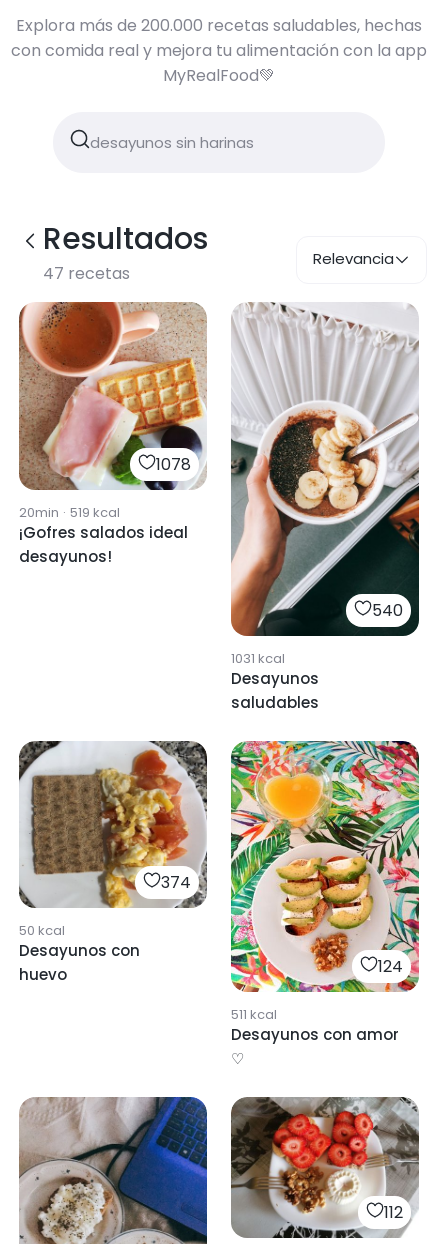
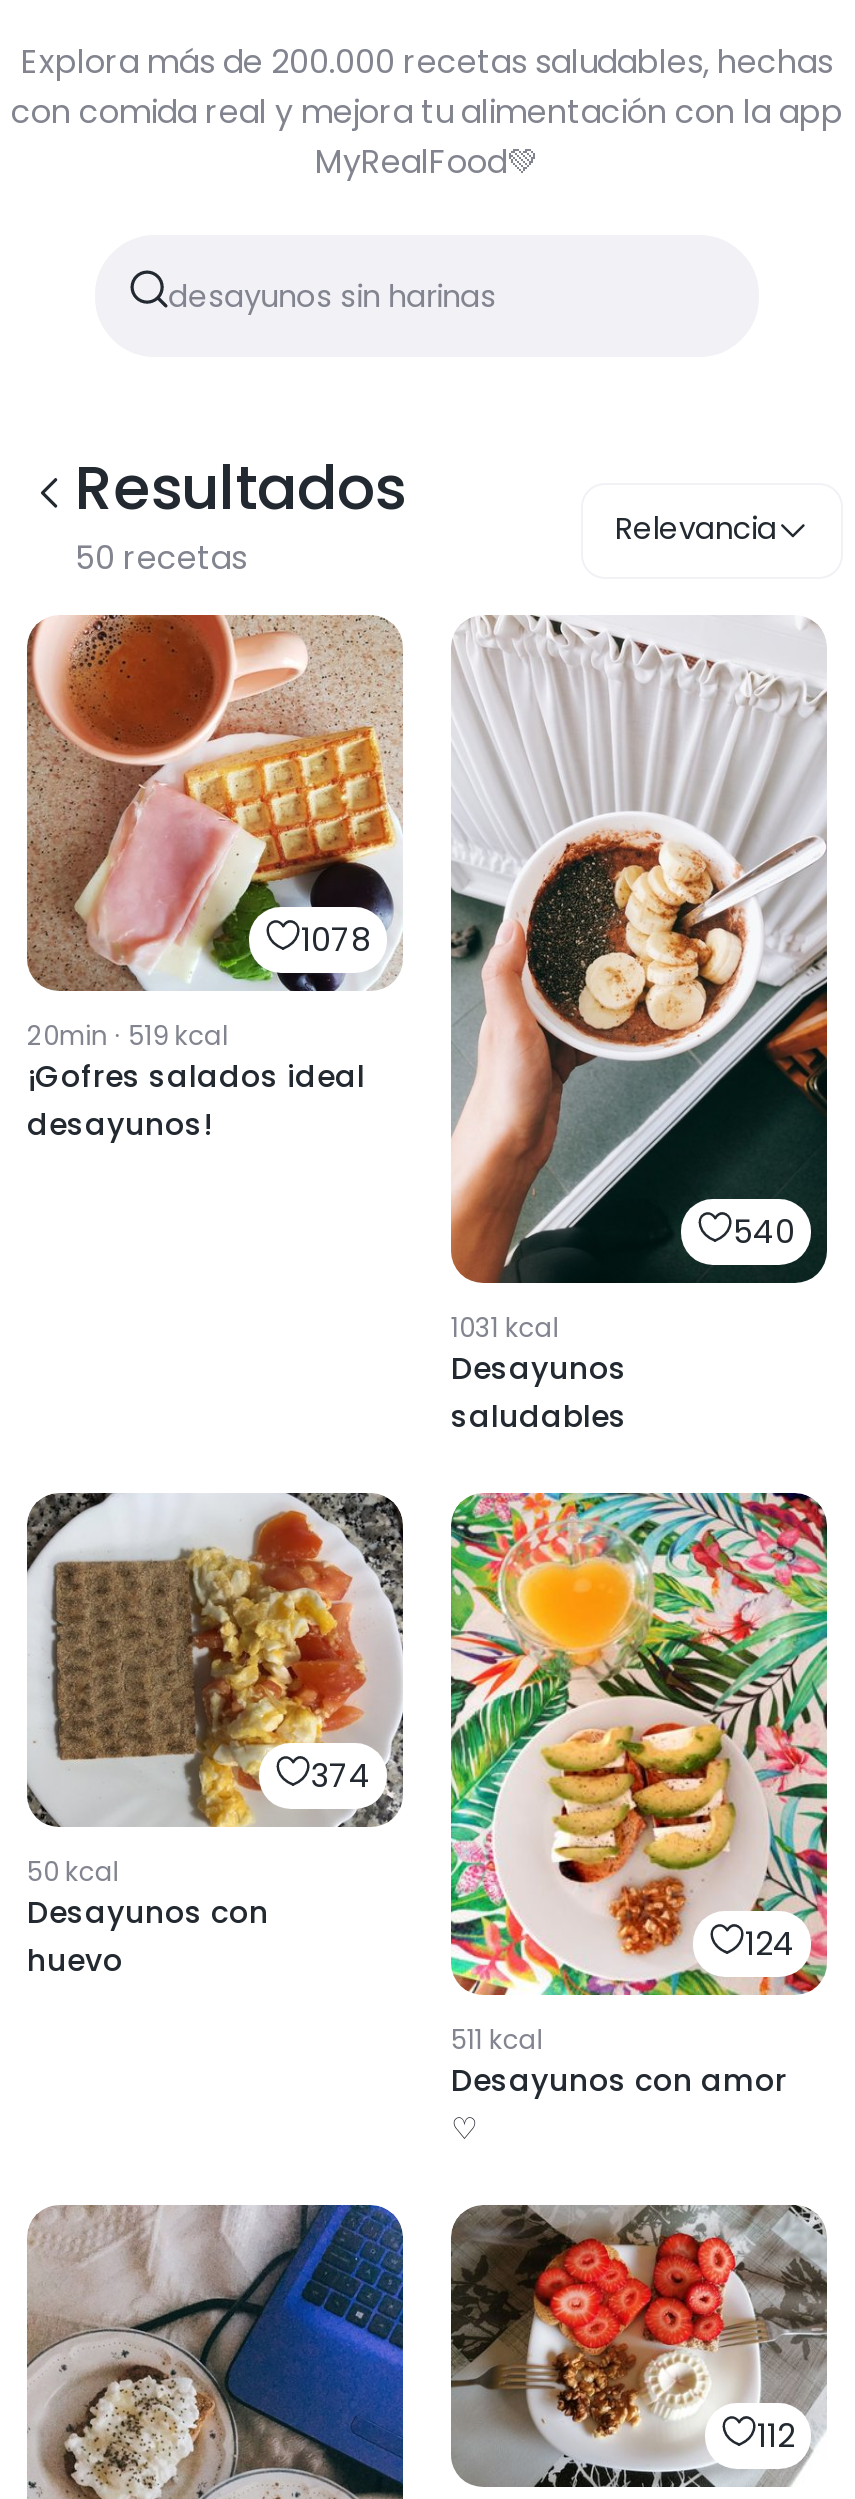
[43,262,130,285] 47 recetas -> [75,535,247,581] 50 recetas

